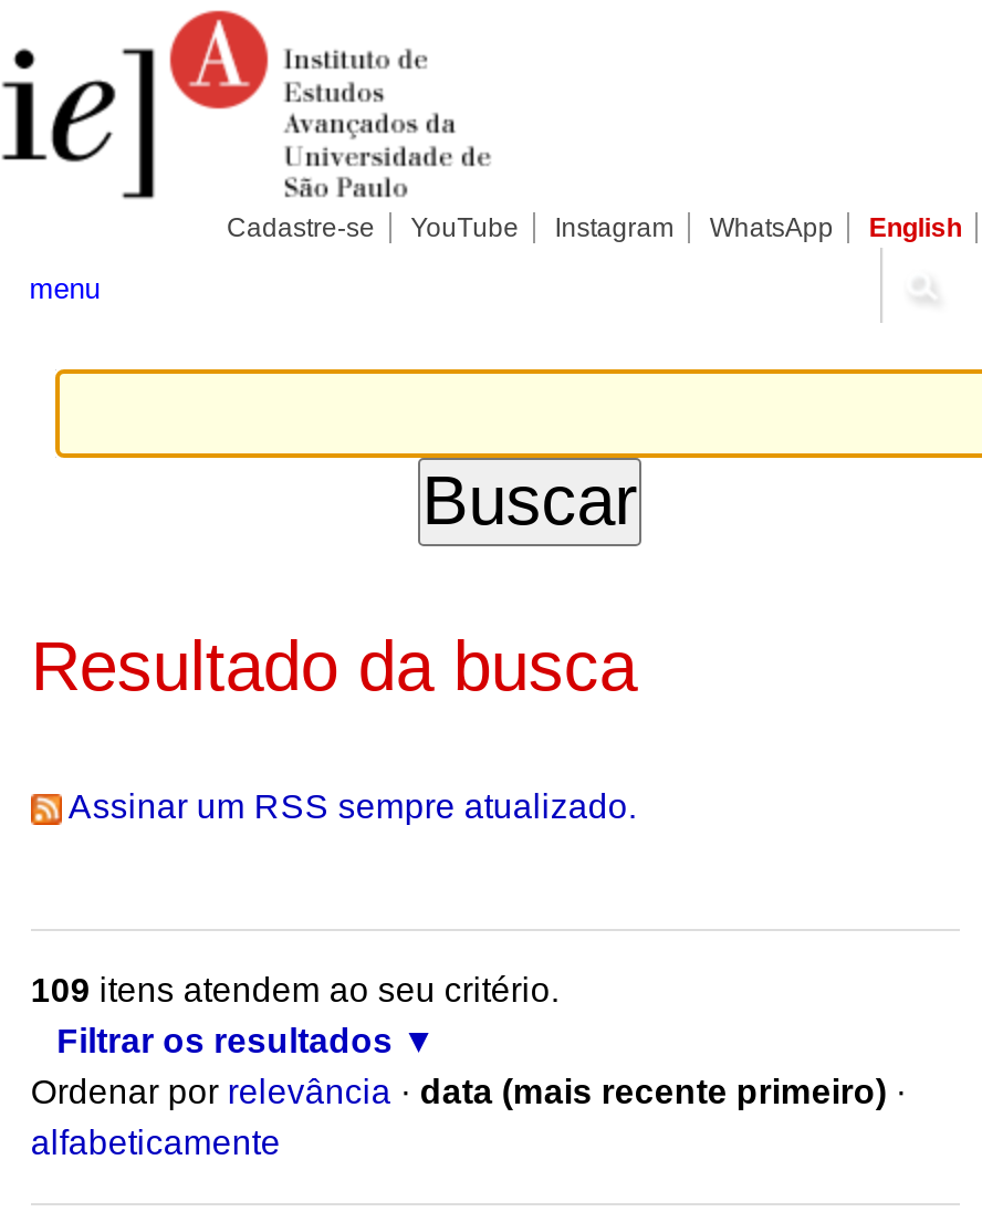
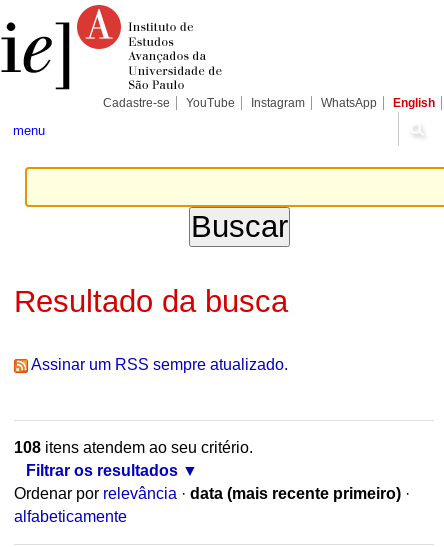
[31,972,559,1009] 109 itens atendem ao seu critério. -> [14,439,253,456] 108 itens atendem ao seu critério.

